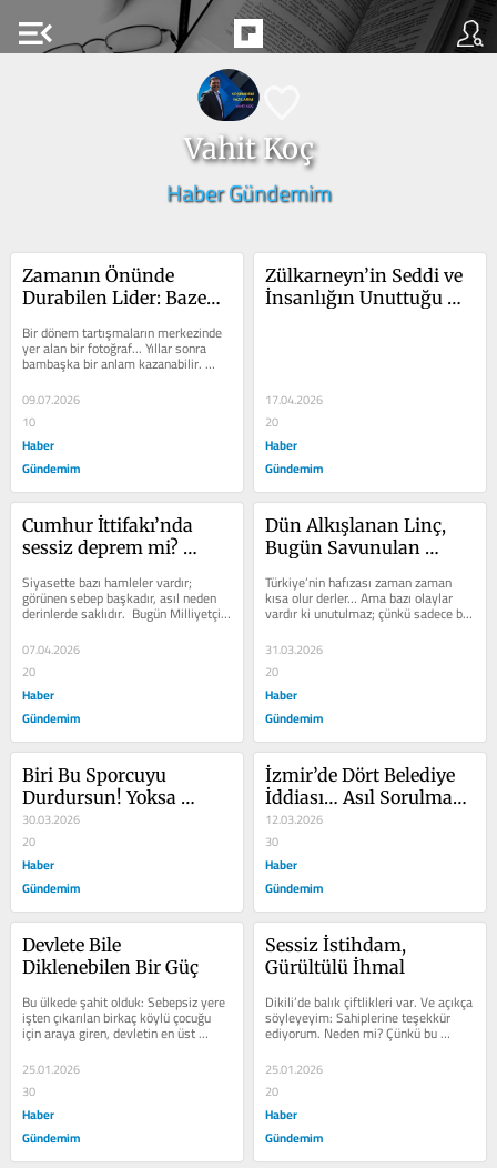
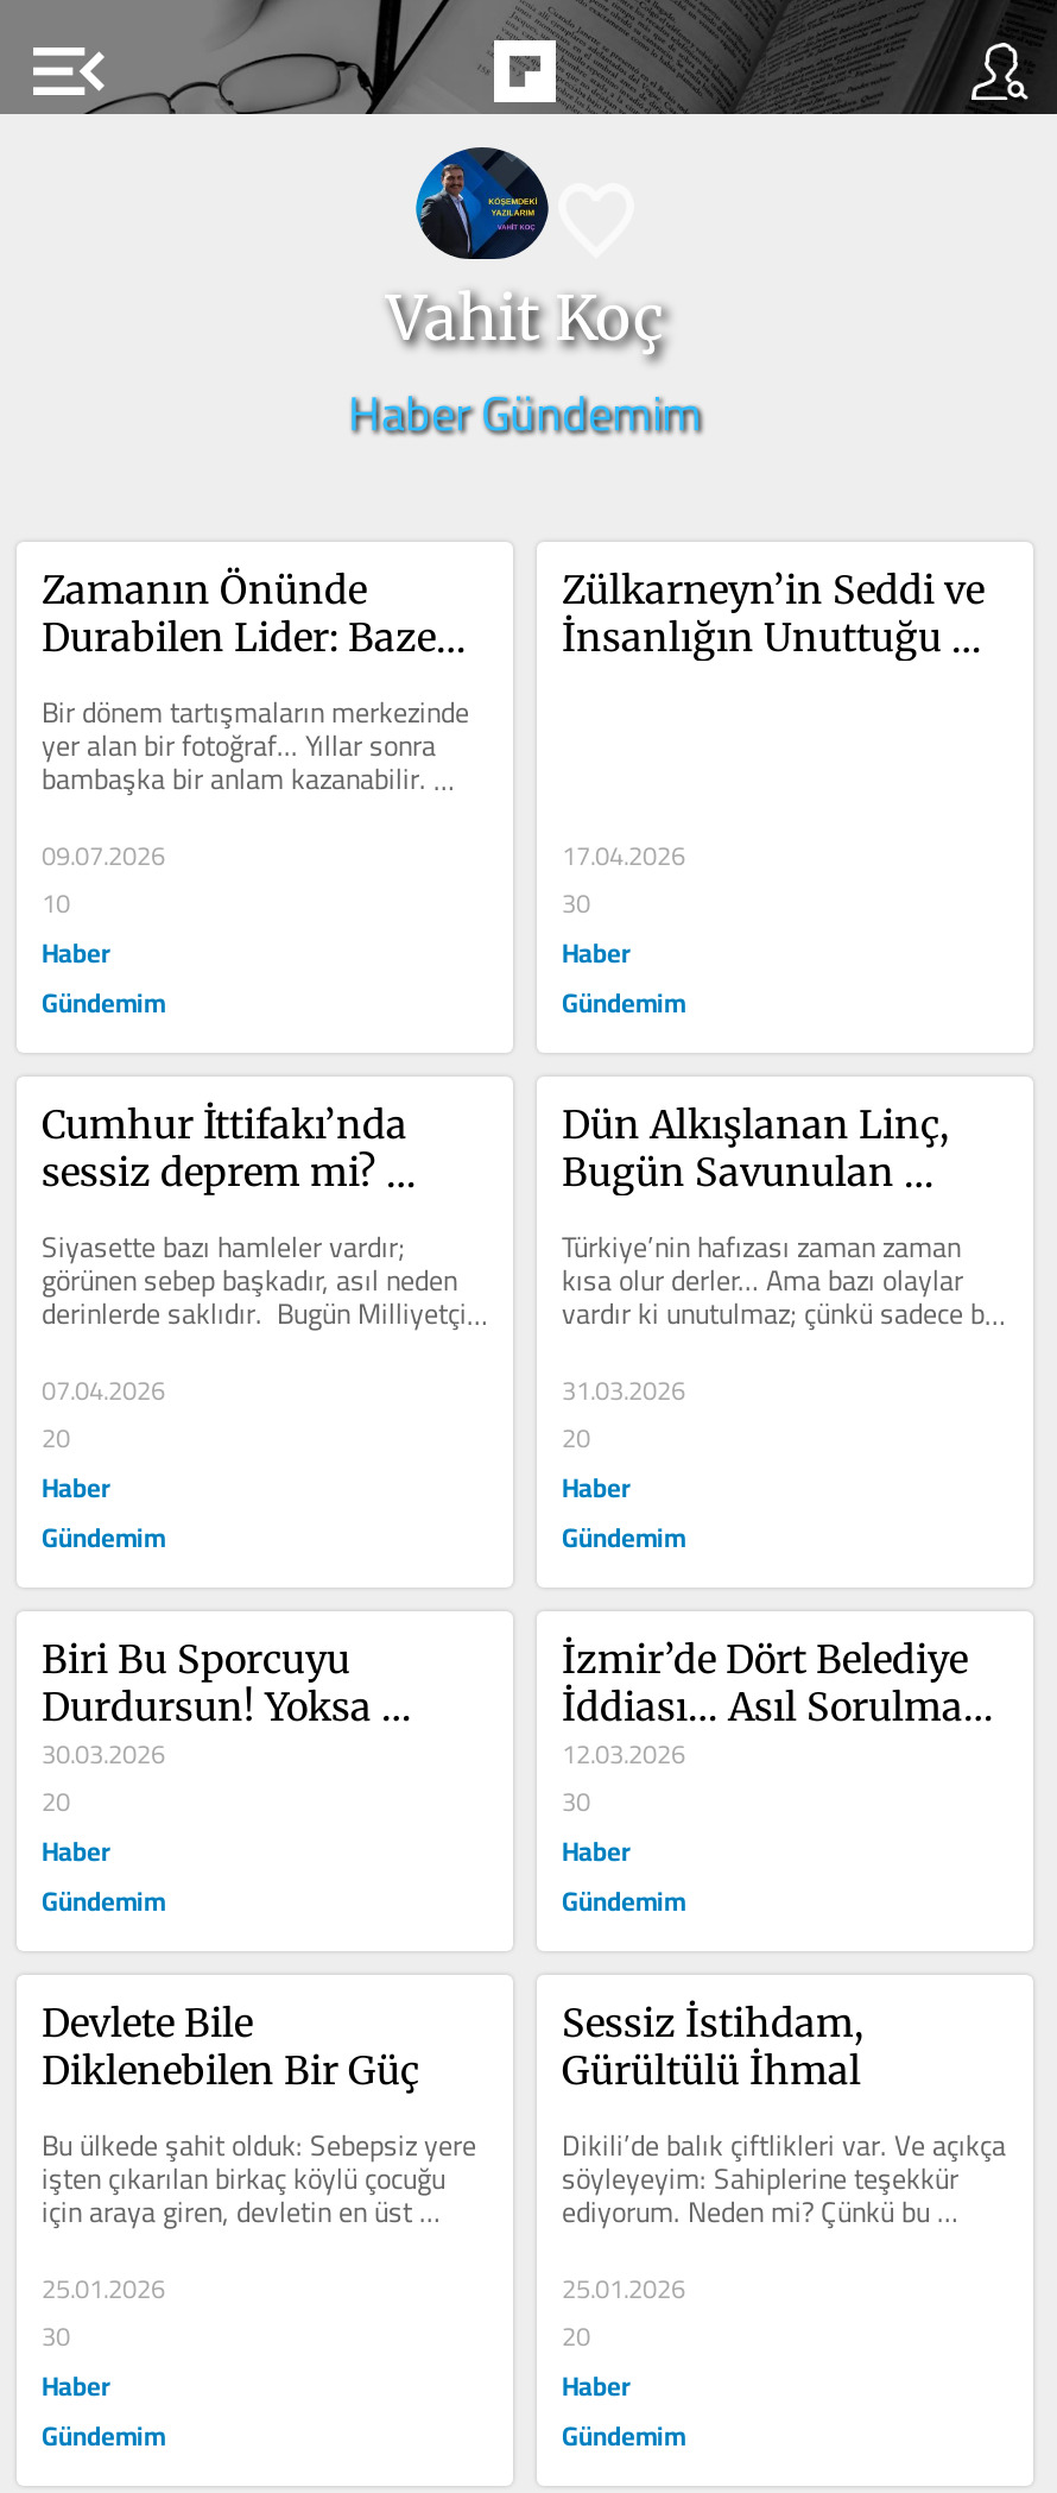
[266,411,279,433] 20 -> [562,880,590,928] 30

